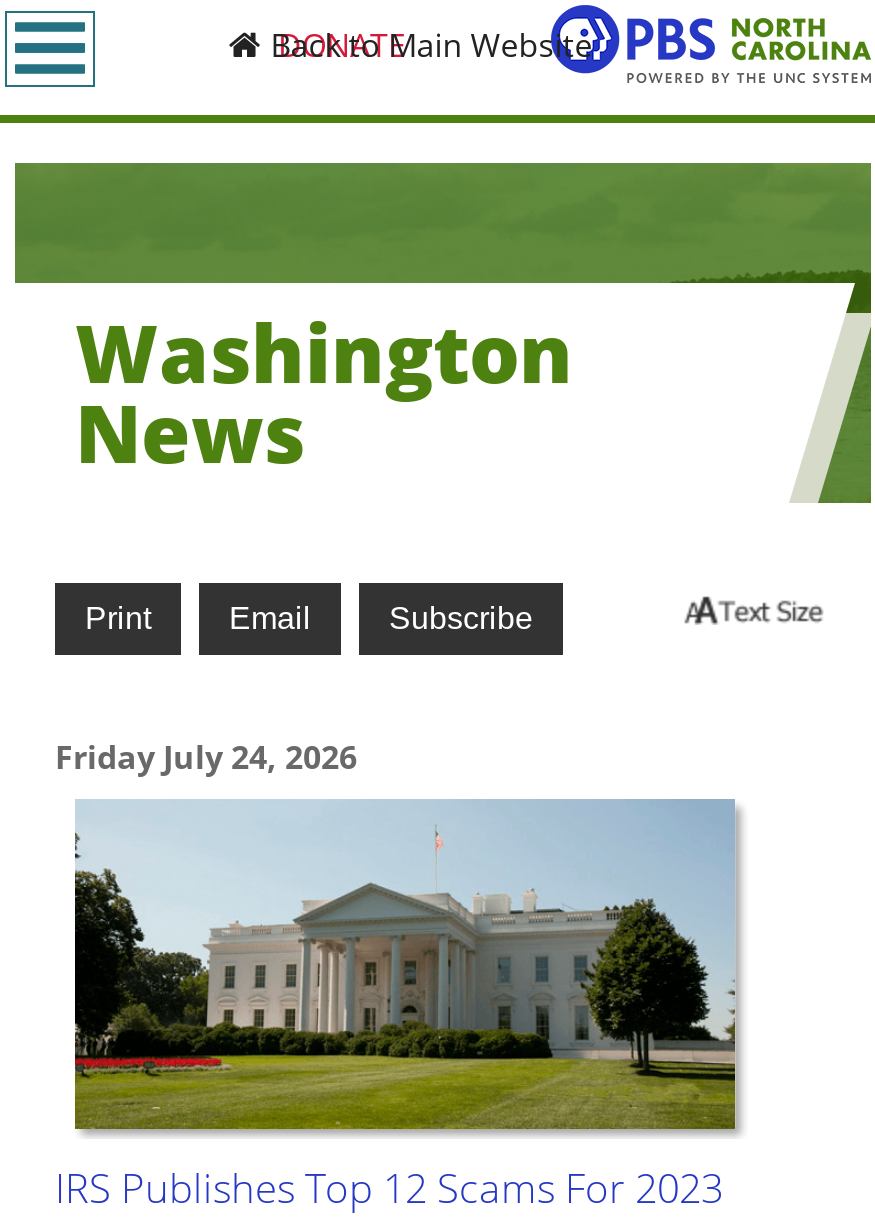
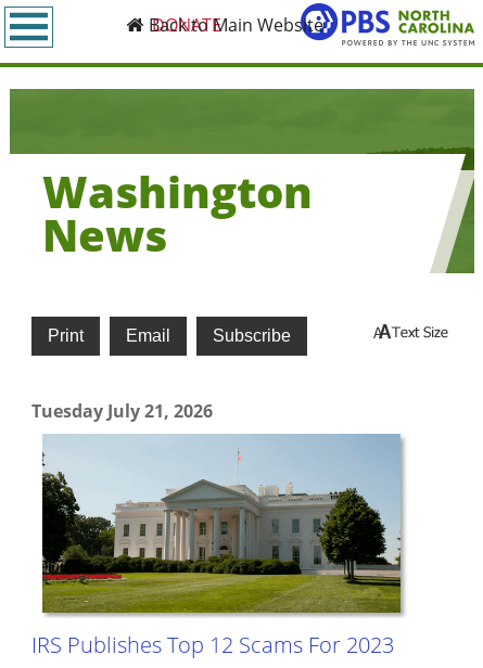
[55,735,357,779] Friday July 24, 2026 -> [31,399,213,423] Tuesday July 21, 2026

